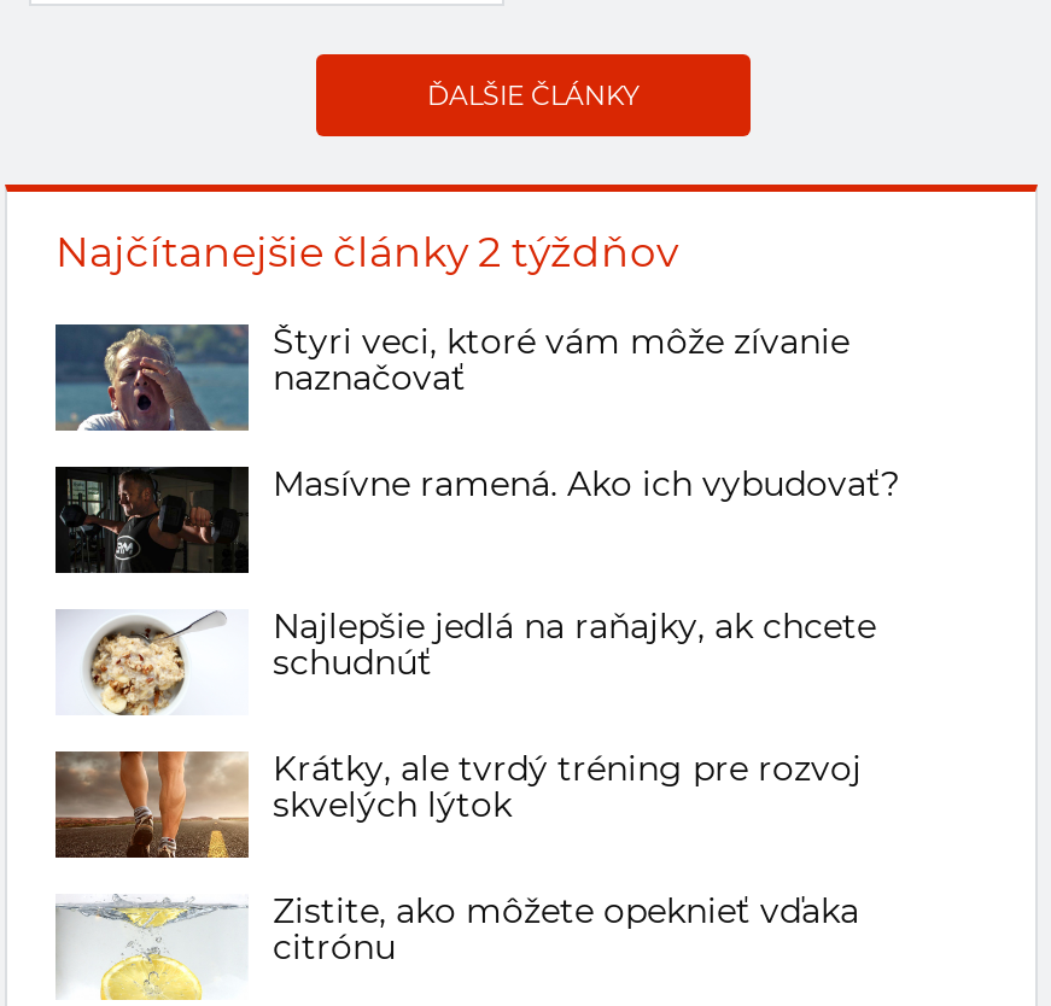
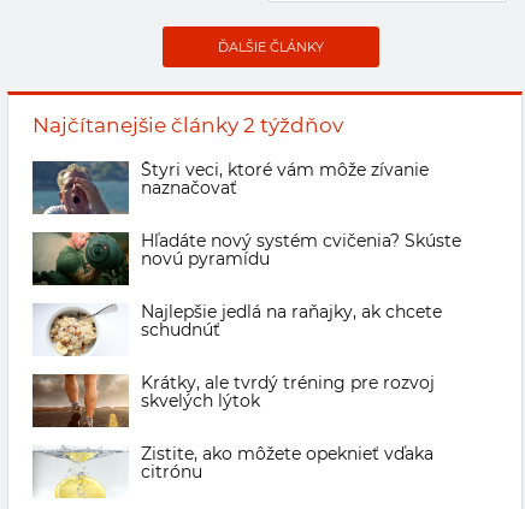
[53,462,900,577] [image] | Masívne ramená. Ako ich vybudovať? -> [31,230,461,286] [image] | Hľadáte nový systém cvičenia? Skúste | novú pyramídu

